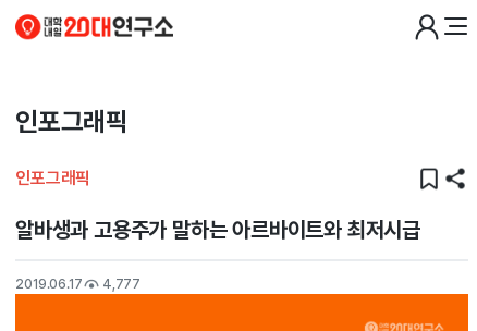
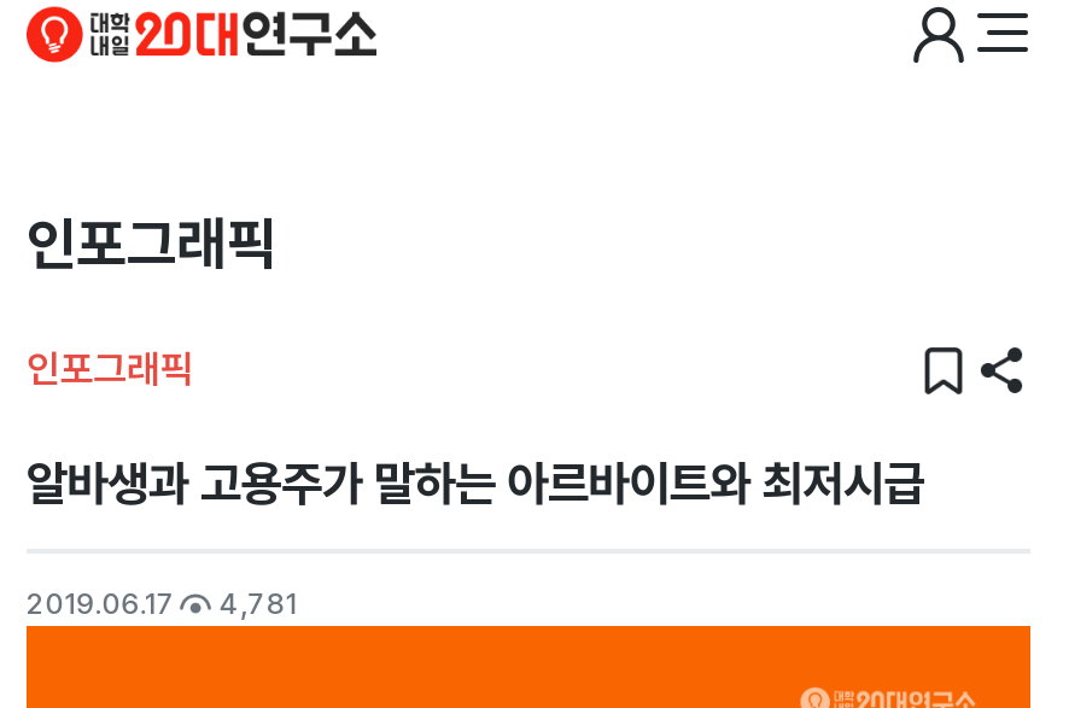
[15,277,141,292] 2019.06.17 4,777 -> [27,587,297,621] 2019.06.17 4,781

